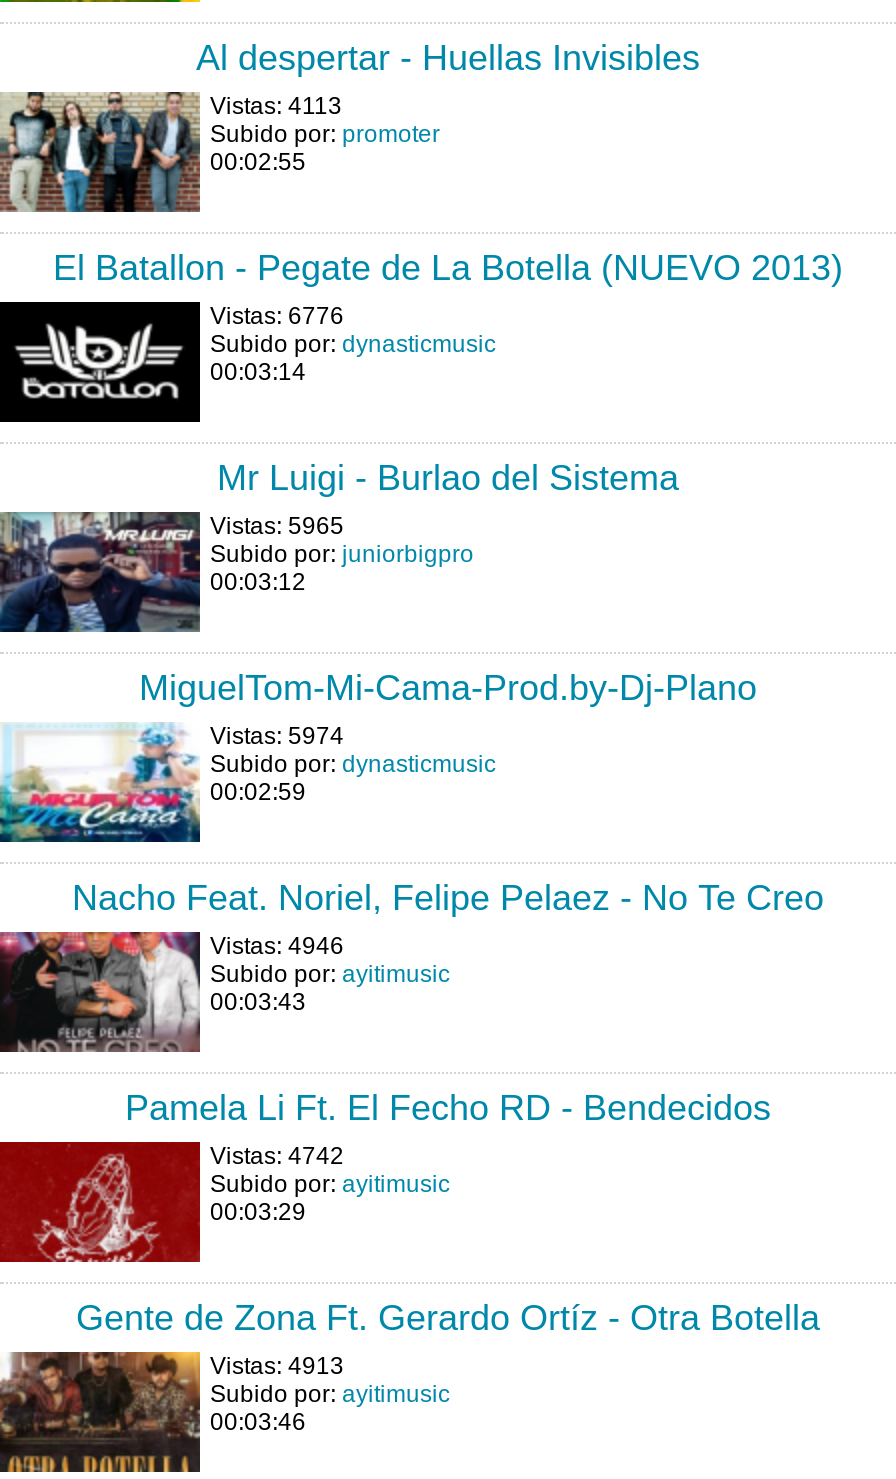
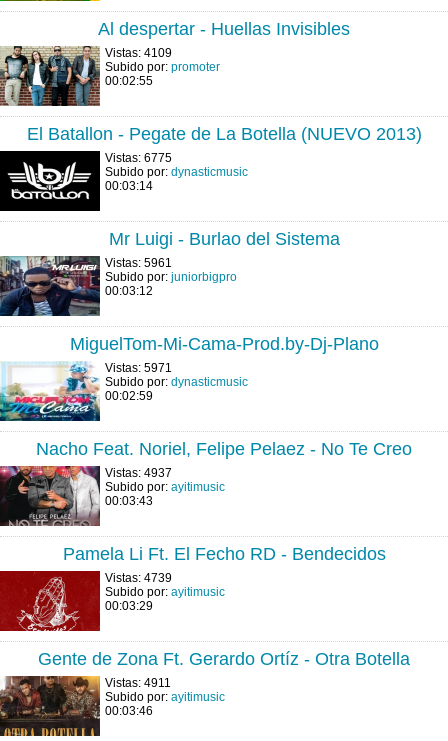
[210,92,342,120] Vistas: 4113 -> [105,46,172,60] Vistas: 4109
[210,302,344,330] Vistas: 6776 -> [105,151,172,165] Vistas: 6775
[210,512,344,540] Vistas: 5965 -> [105,256,172,270] Vistas: 5961
[210,722,344,750] Vistas: 5974 -> [105,361,172,375] Vistas: 5971
[210,932,344,960] Vistas: 4946 -> [105,466,172,480] Vistas: 4937
[210,1142,344,1170] Vistas: 4742 -> [105,571,172,585] Vistas: 4739
[210,1352,344,1380] Vistas: 4913 -> [105,676,171,690] Vistas: 4911

